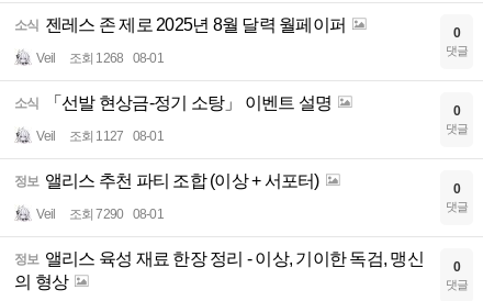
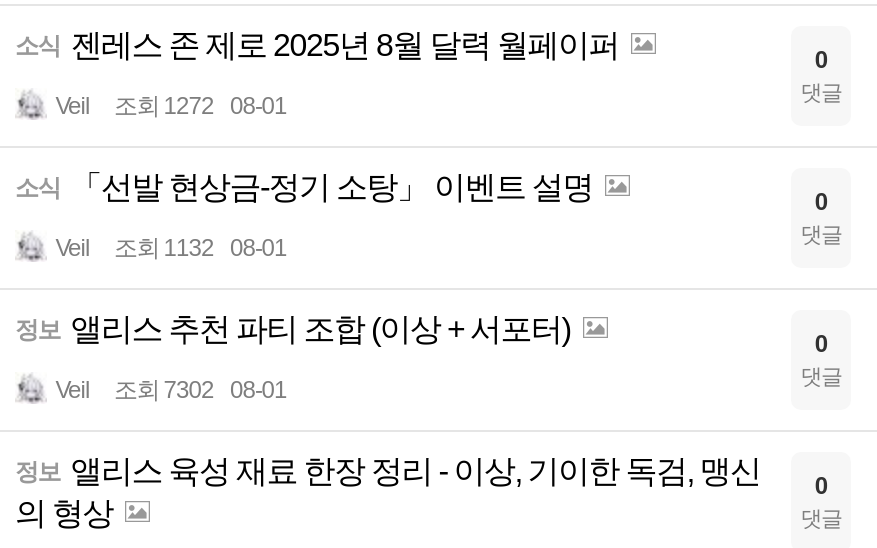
[36,51,163,66] Veil 조회 1268 08-01 -> [55,92,287,120] Veil 조회 1272 08-01
[36,129,163,144] Veil 조회 1127 08-01 -> [55,234,287,262] Veil 조회 1132 08-01
[36,207,163,222] Veil 조회 7290 08-01 -> [55,376,287,404] Veil 조회 7302 08-01

